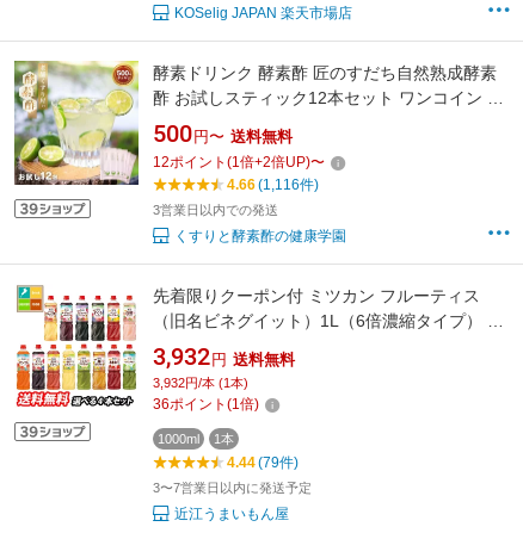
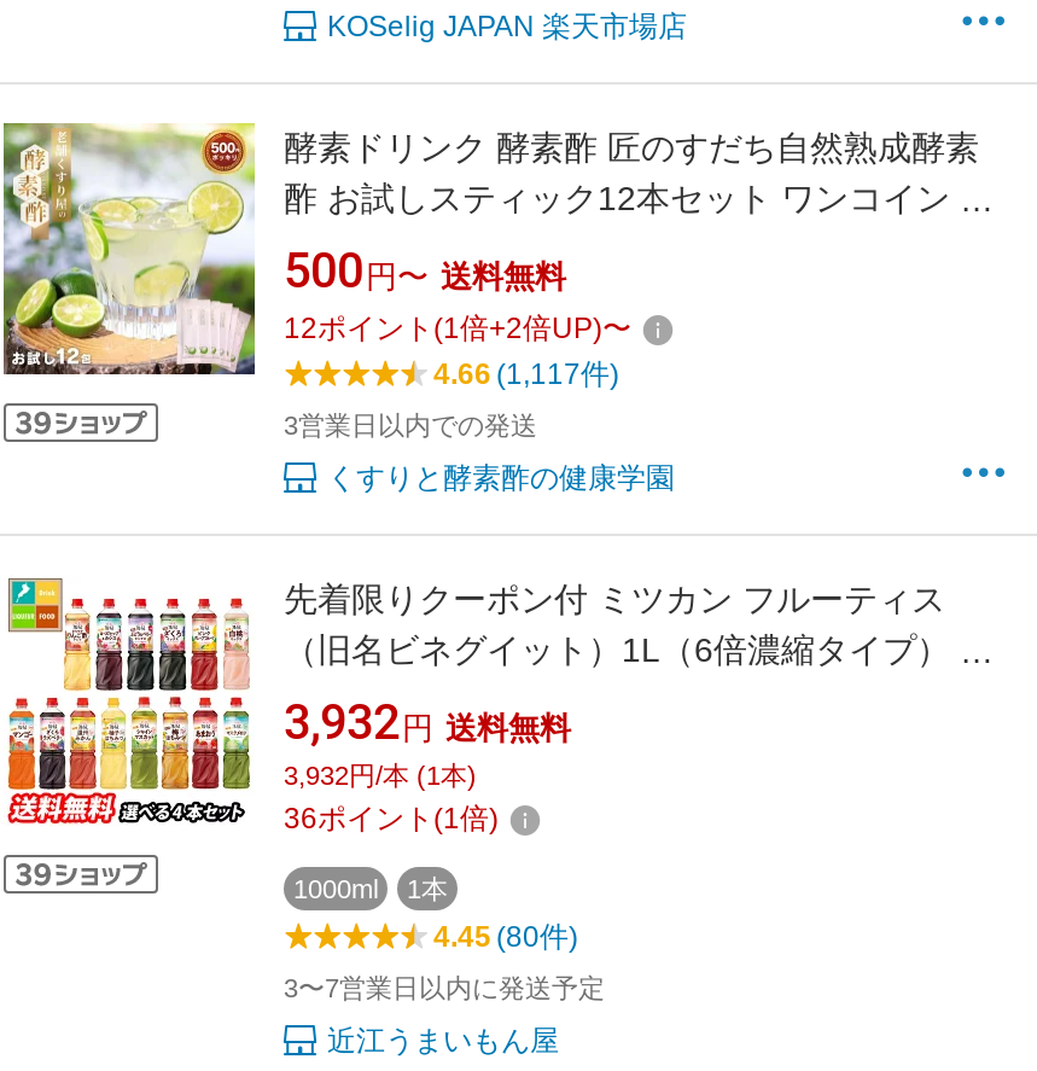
[227,177,319,194] 4.66 (1,116件) -> [433,359,619,392] 4.66 (1,117件)
[227,455,299,472] 4.44 (79件) -> [433,921,578,955] 4.45 (80件)

